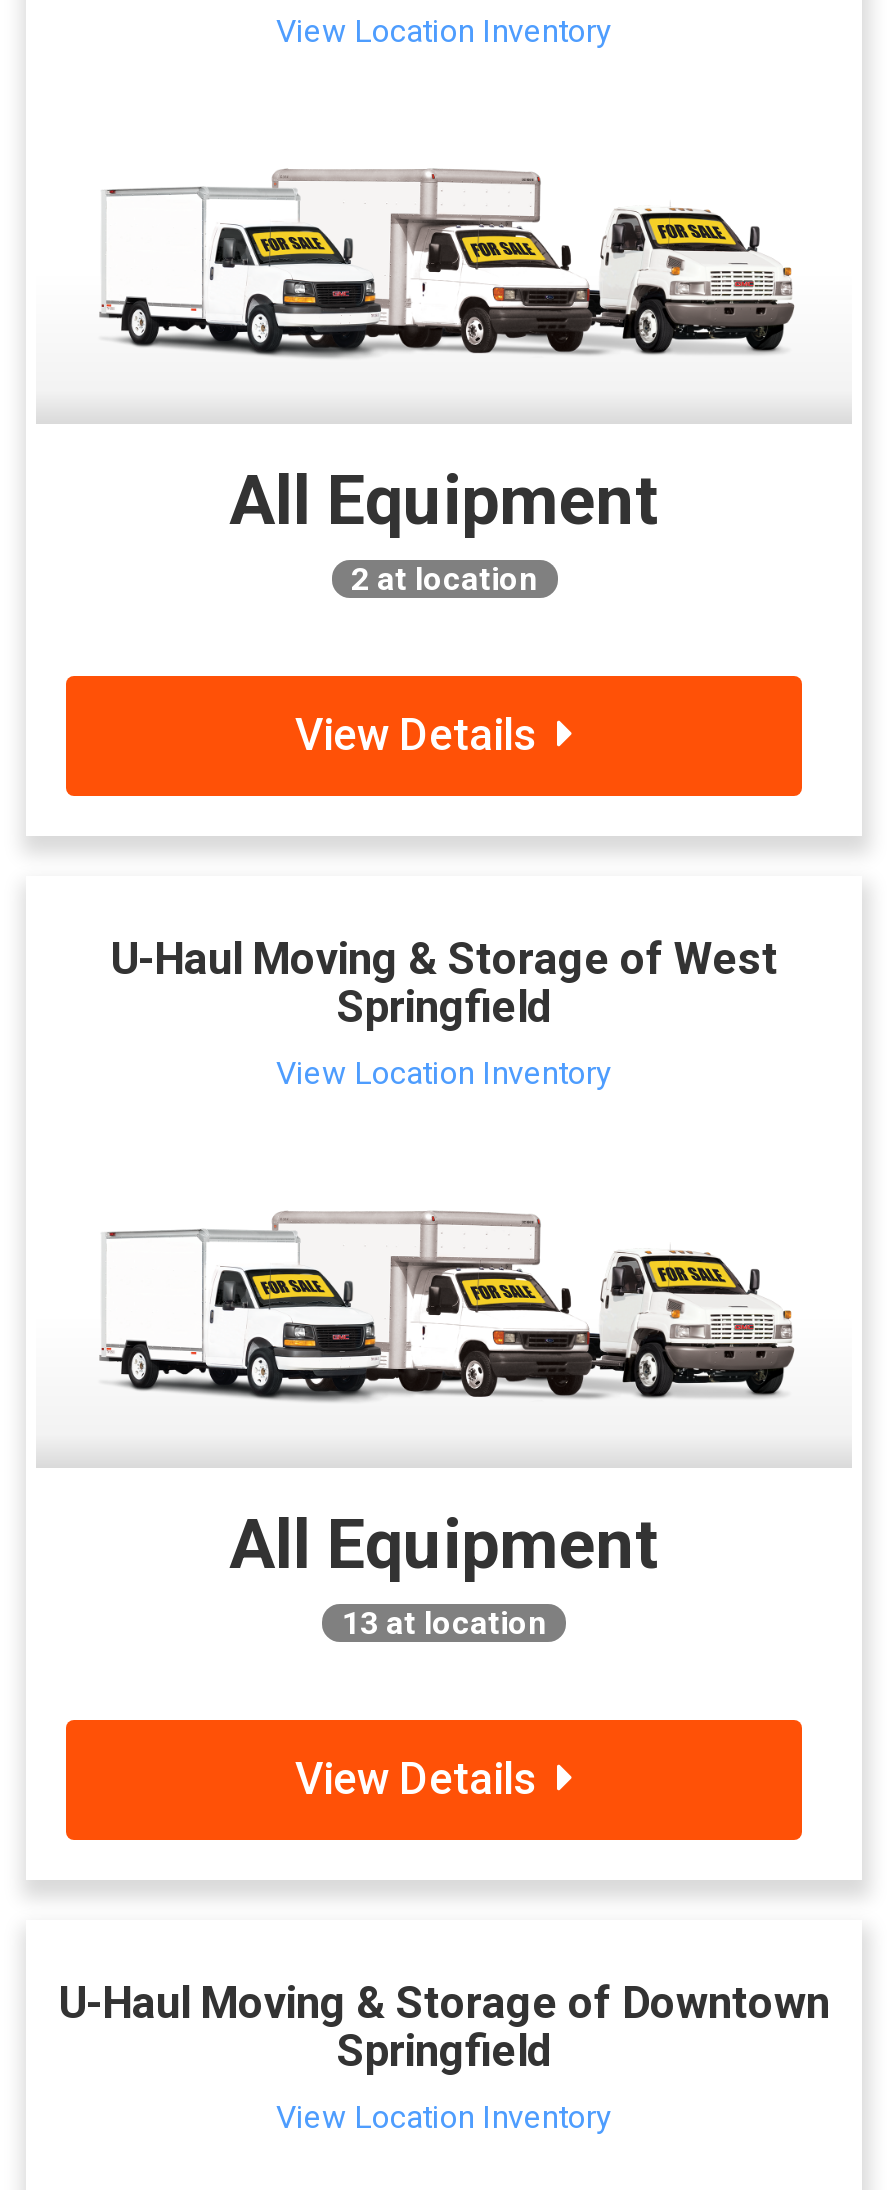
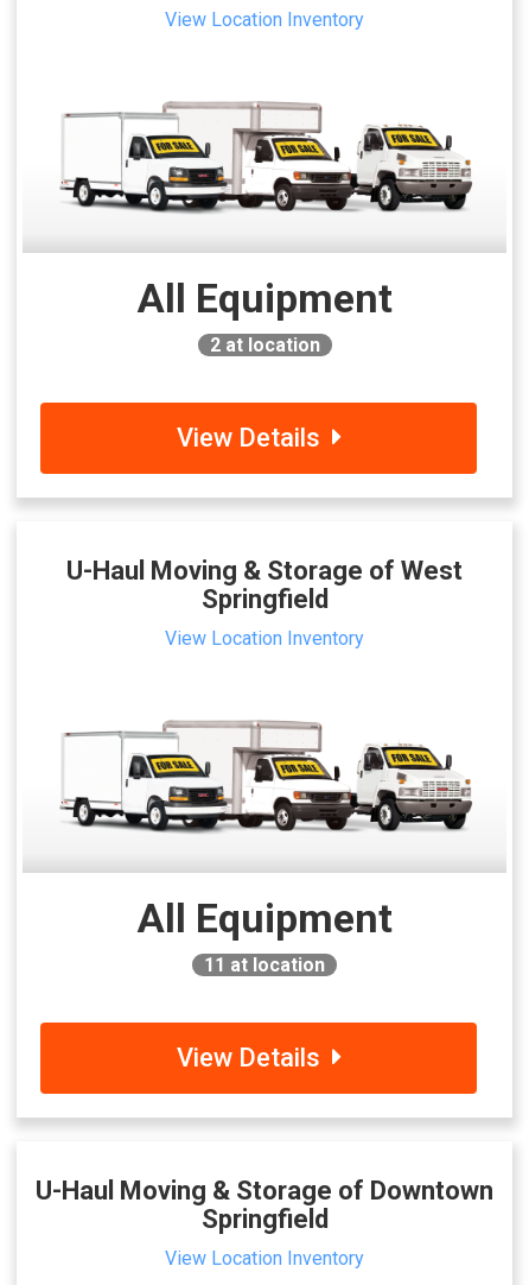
[342,1604,546,1642] 13at location -> [204,954,325,976] 11at location

